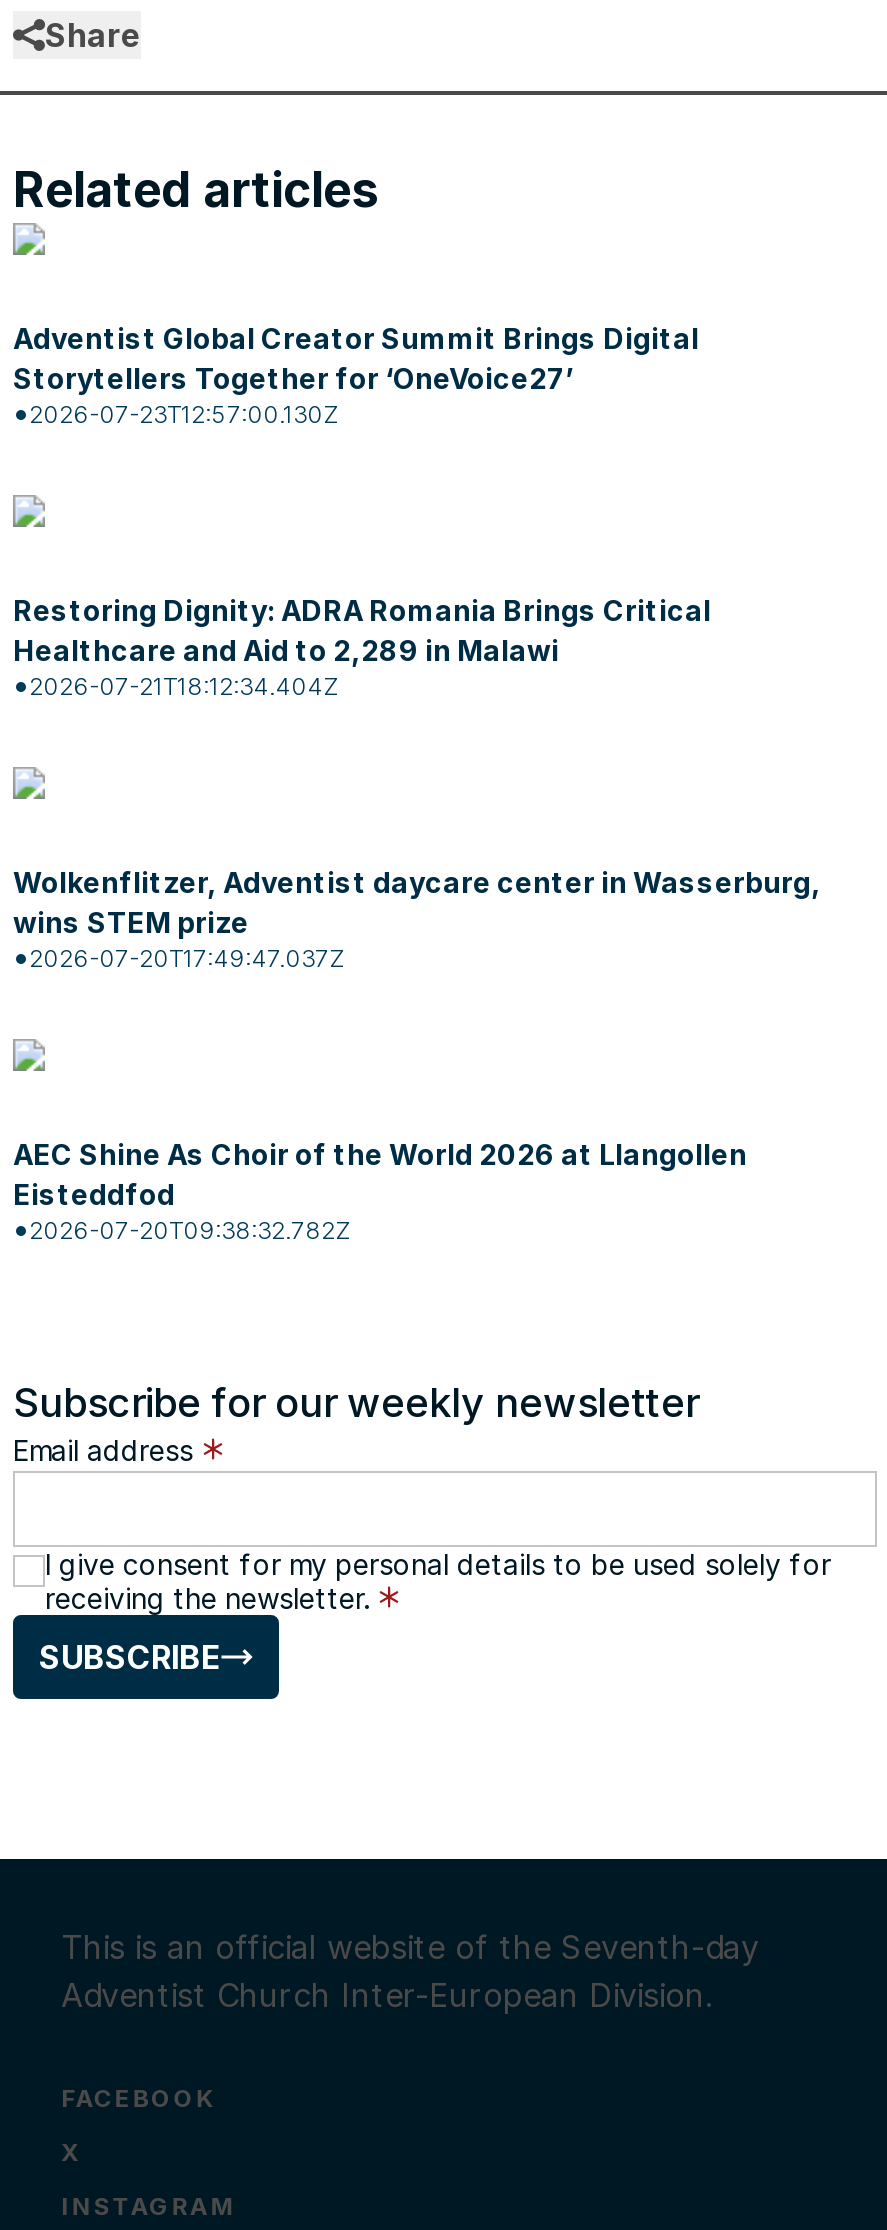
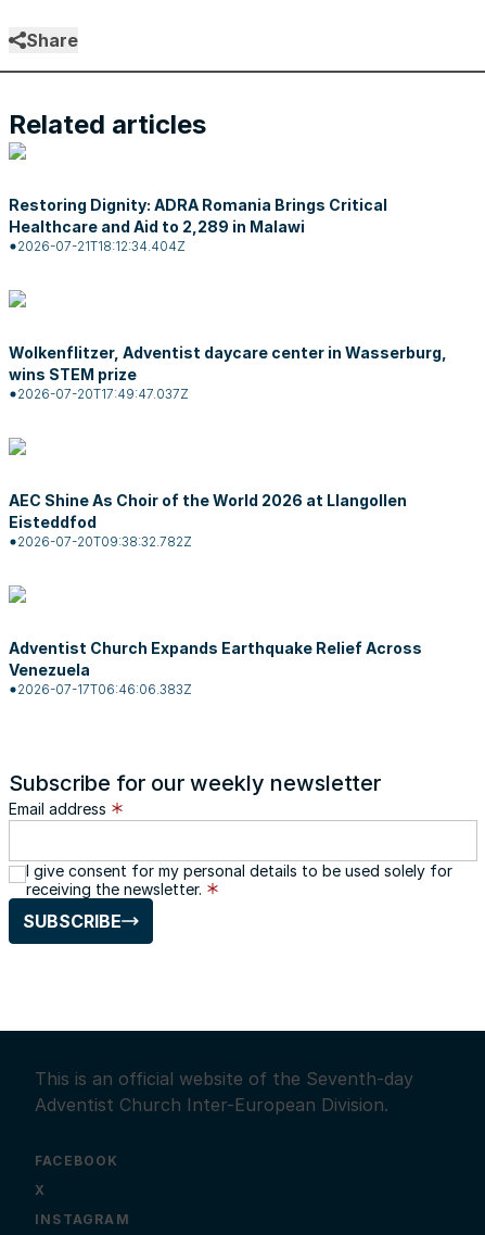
[13,321,699,429] Adventist Global Creator Summit Brings Digital | Storytellers Together for ‘OneVoice27’ | 2026-07-23T12:57:00.130Z -> none
moved [13,593,821,1245] -> [9,196,447,550]: Restoring Dignity: ADRA Romania Brings Critical | Healthcare and Aid to 2,289 in Malawi | 2026-07-21T18:12:34.404Z | ... | Eisteddfod | 2026-07-20T09:38:32.782Z
none -> [9,639,422,697] Adventist Church Expands Earthquake Relief Across | Venezuela | 2026-07-17T06:46:06.383Z

